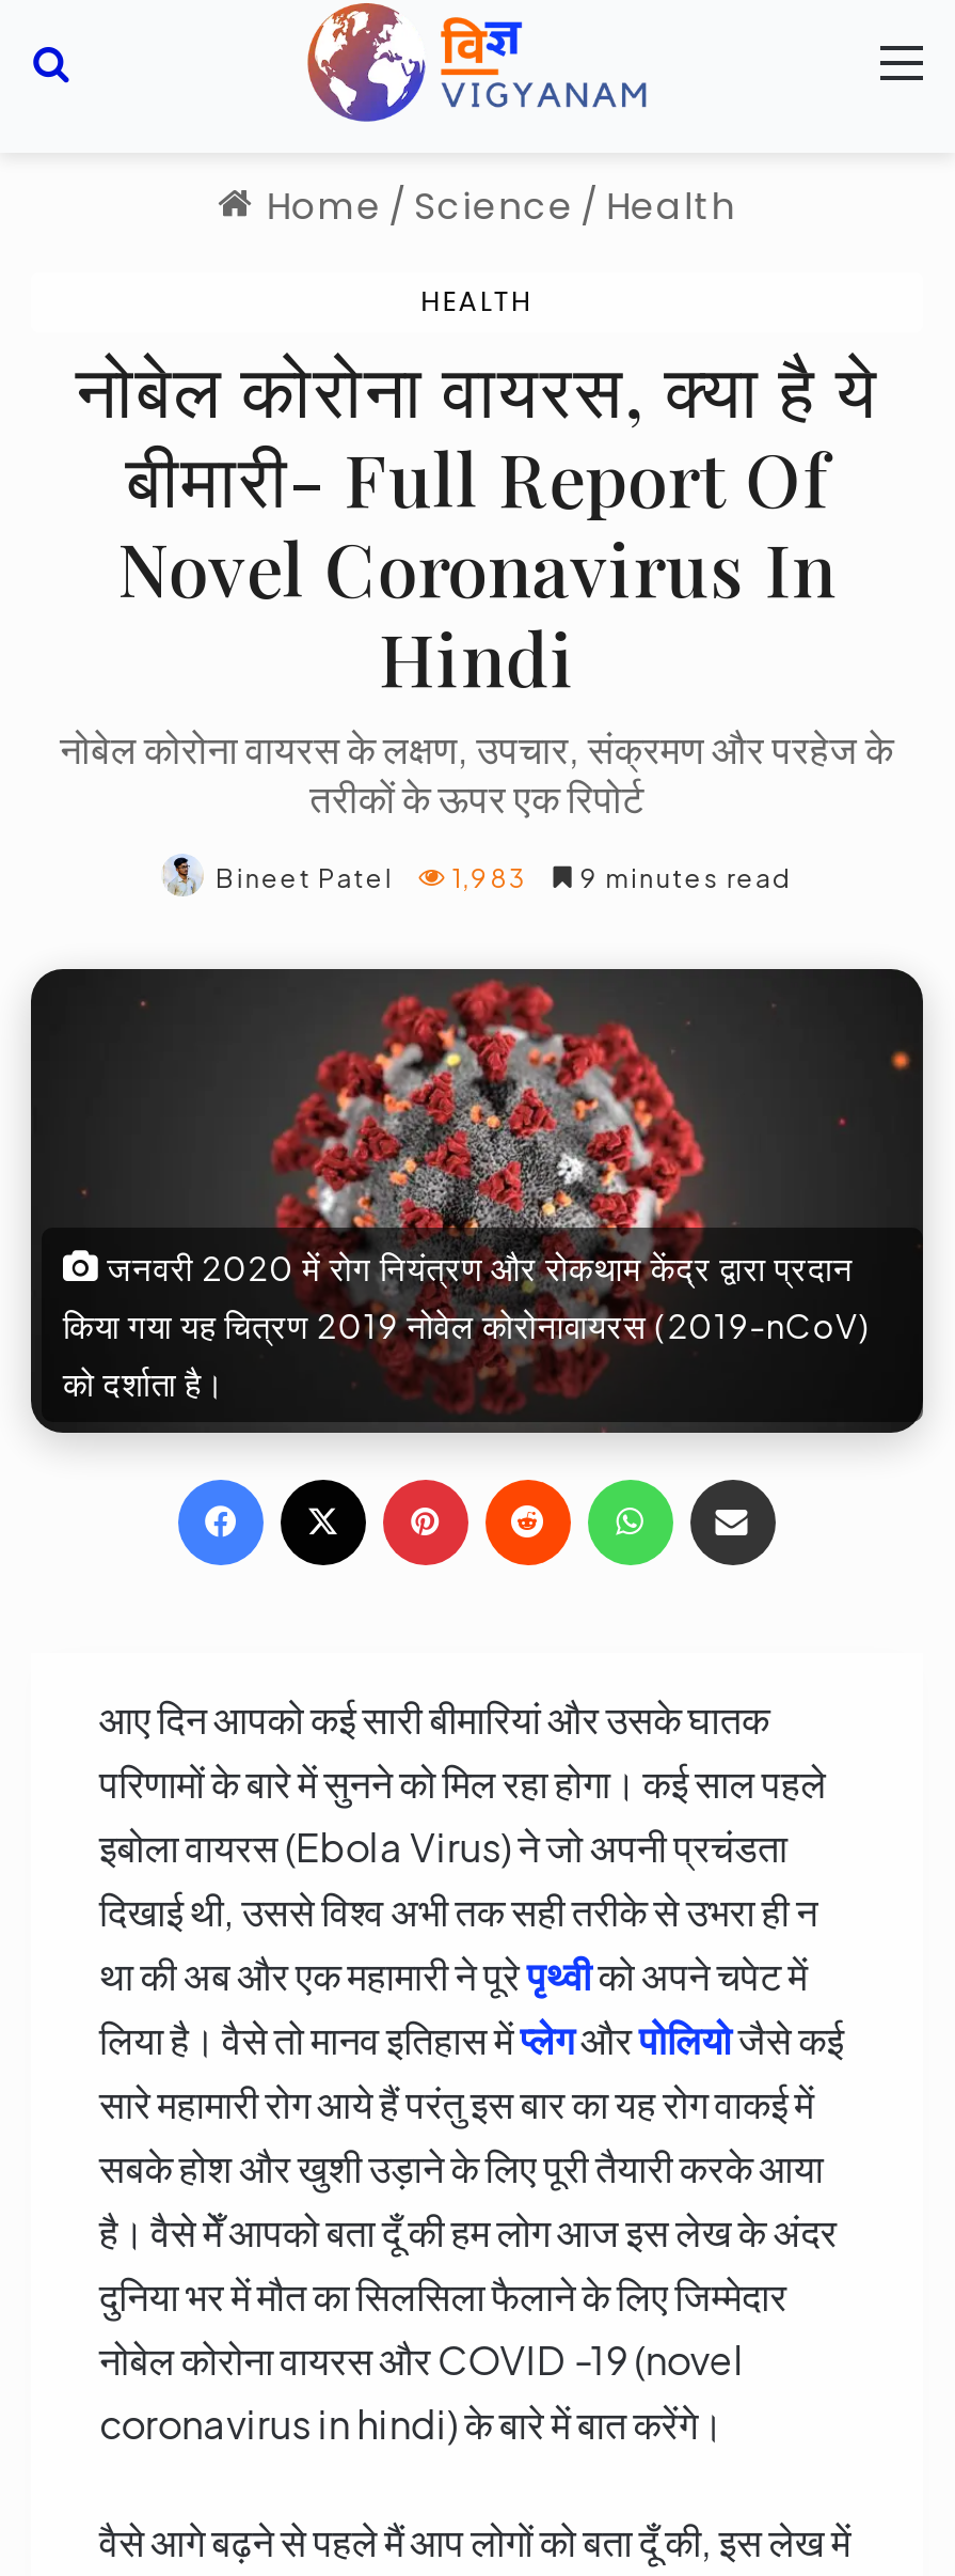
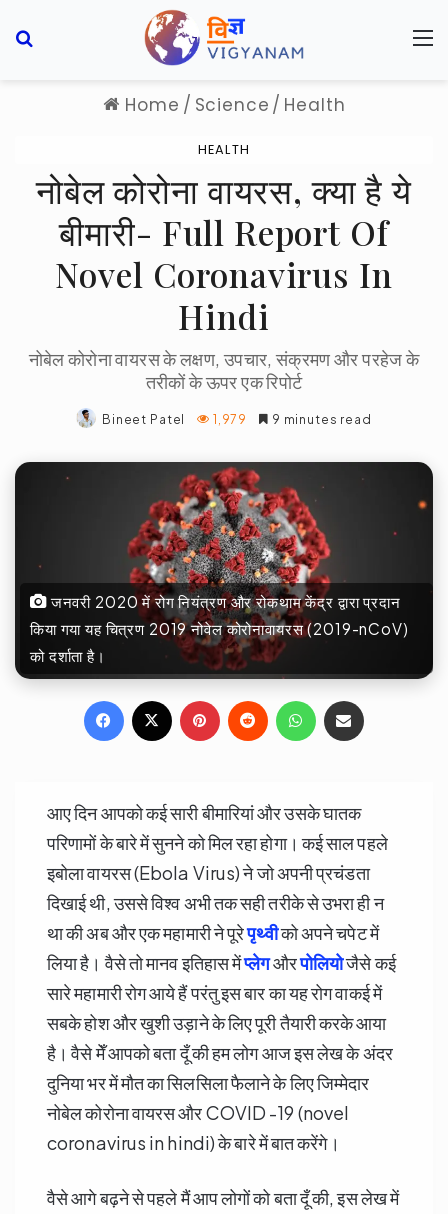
[216,862,793,894] Bineet Patel 1,983 9 minutes read -> [102,412,372,427] Bineet Patel 1,979 9 minutes read

